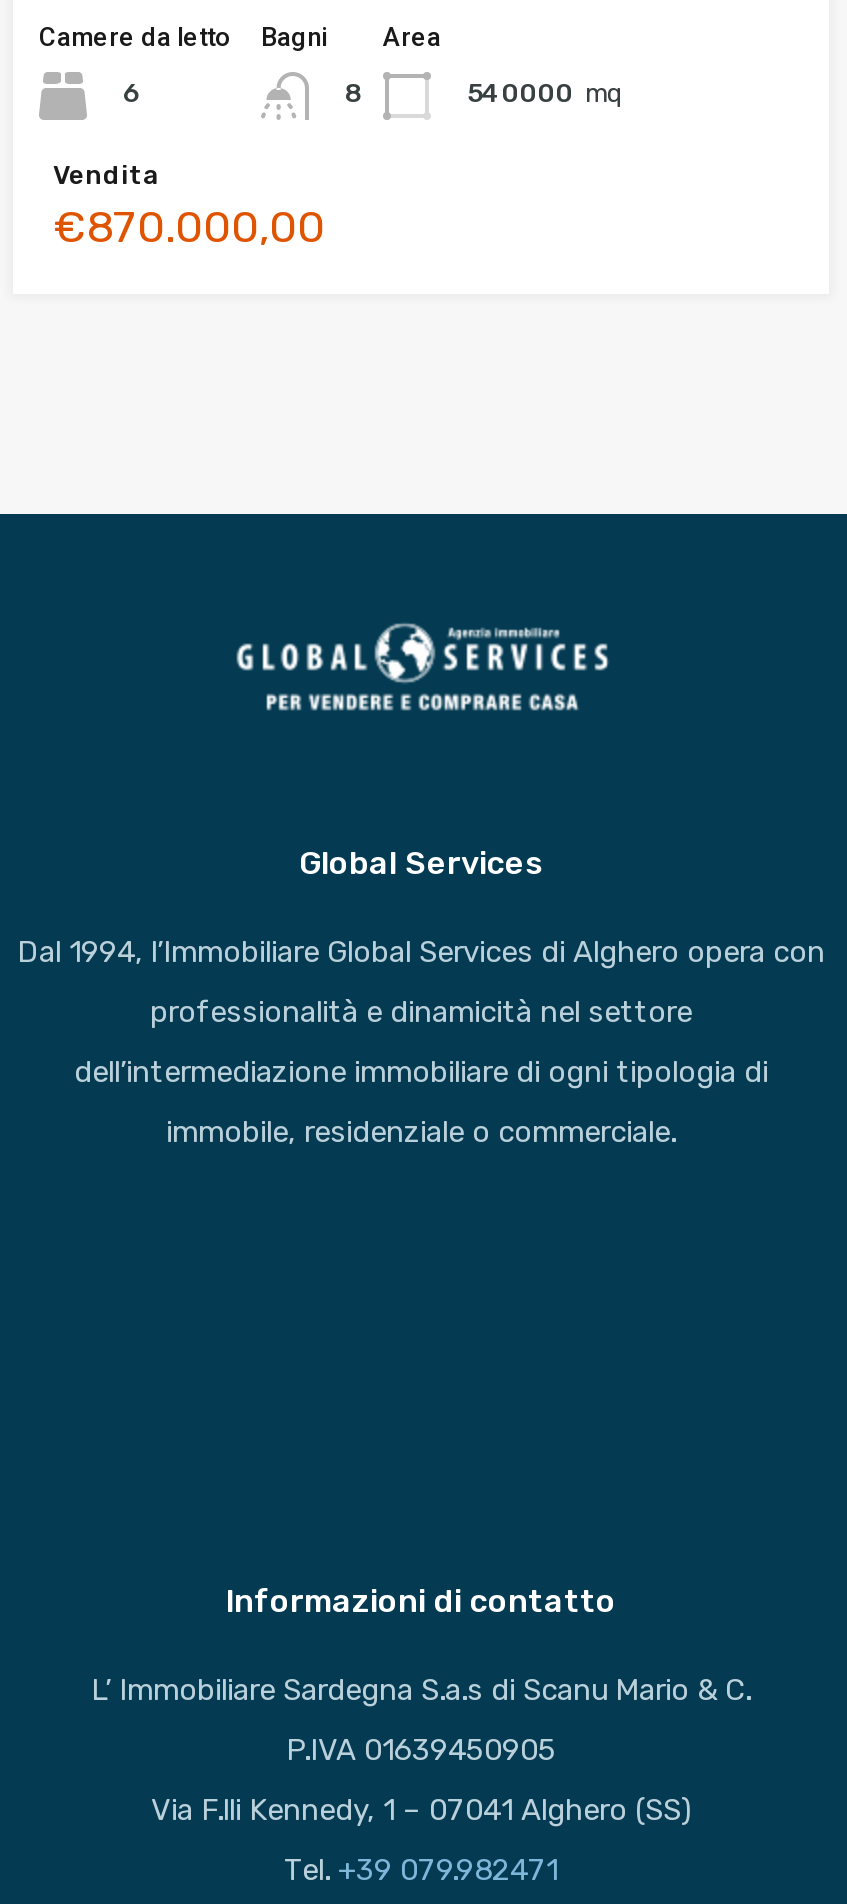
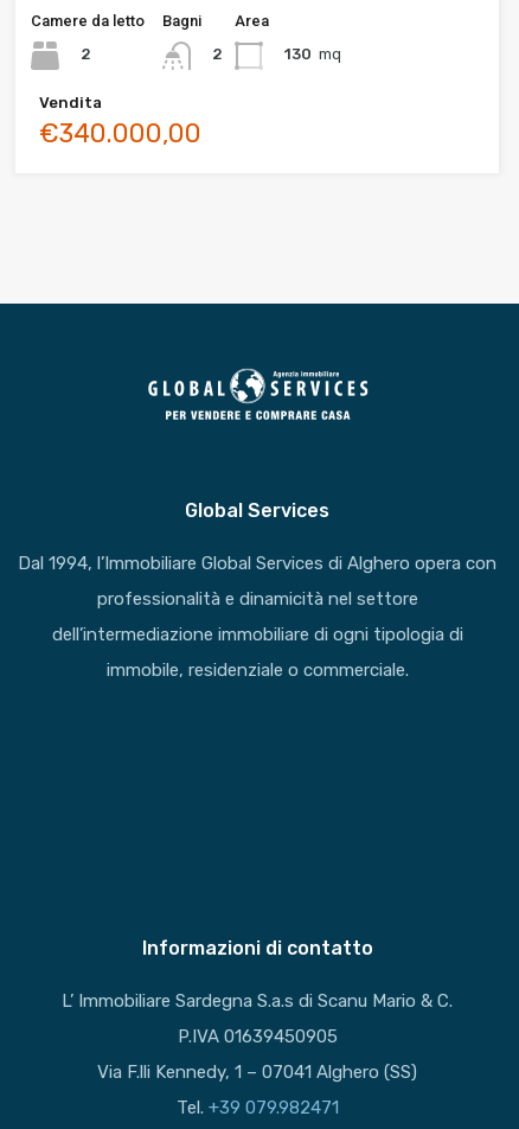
[123,77,141,107] 6 -> [81,45,91,62] 2
[345,78,363,108] 8 -> [212,45,223,63] 2
[467,77,623,107] 540000 mq -> [284,45,341,62] 130 mq
[53,200,325,254] €870.000,00 -> [39,117,201,149] €340.000,00

